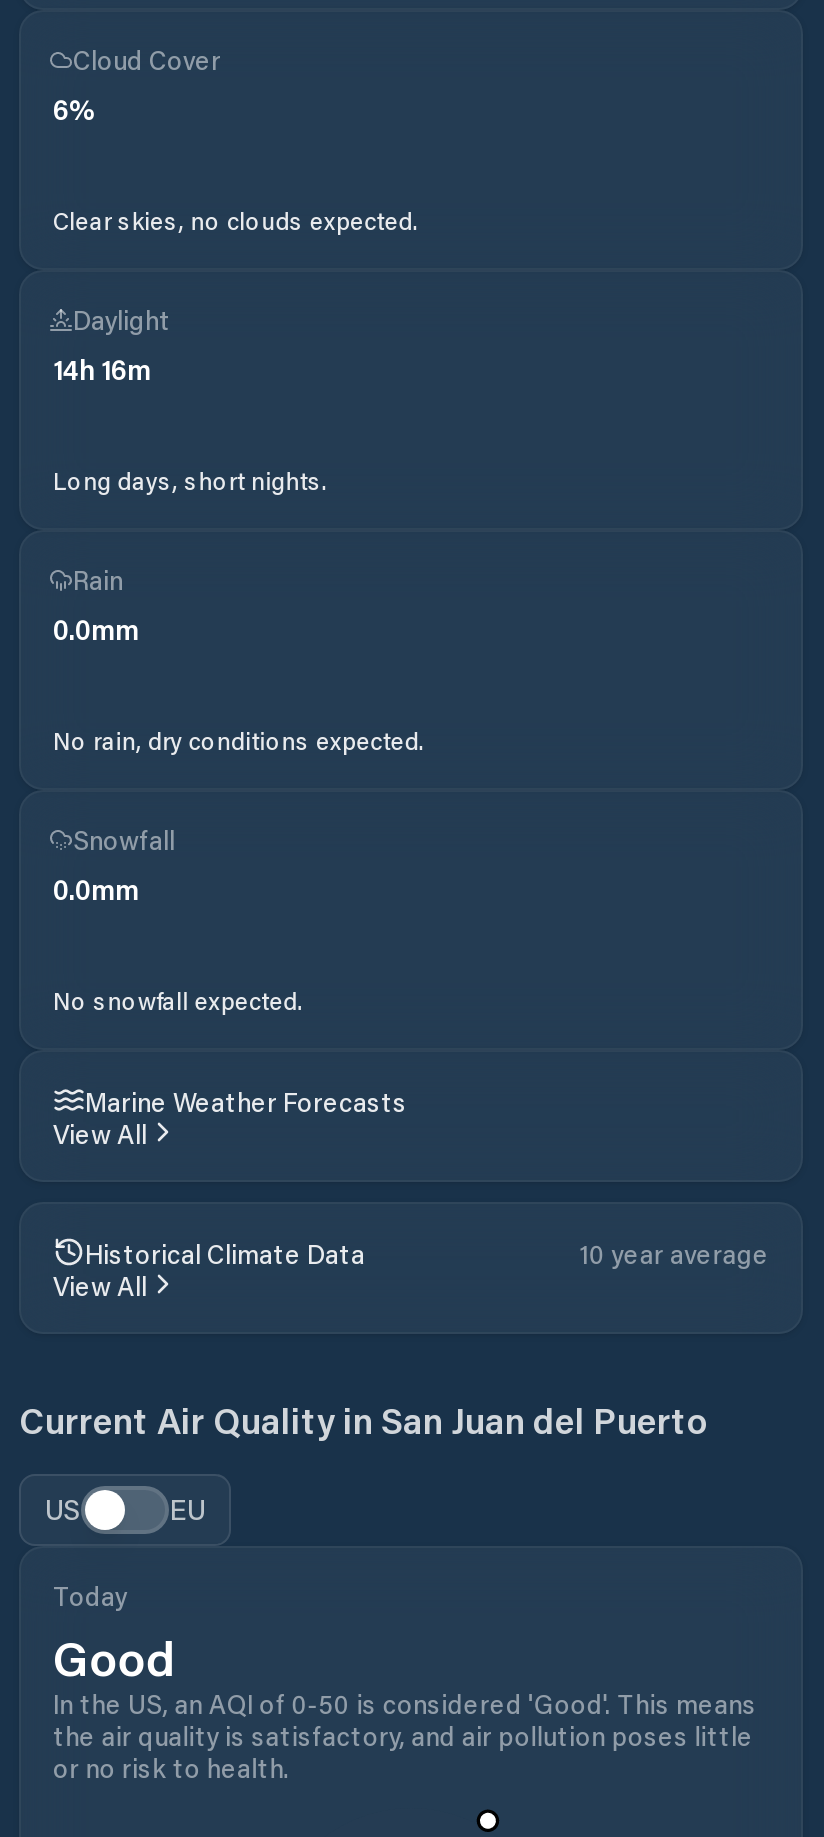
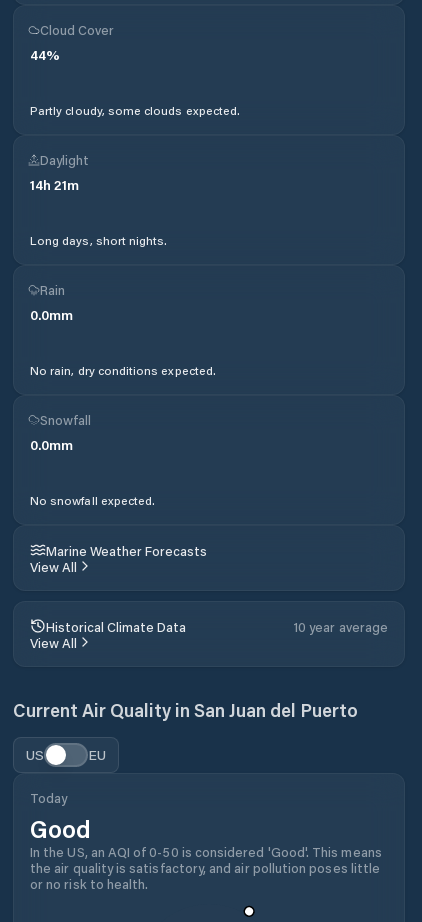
[53,90,97,128] 6% -> [30,45,60,64] 44%
[53,204,419,236] Clear skies, no clouds expected. -> [30,102,240,118] Partly cloudy, some clouds expected.
[53,350,151,388] 14h 16m -> [30,175,79,194] 14h 21m

